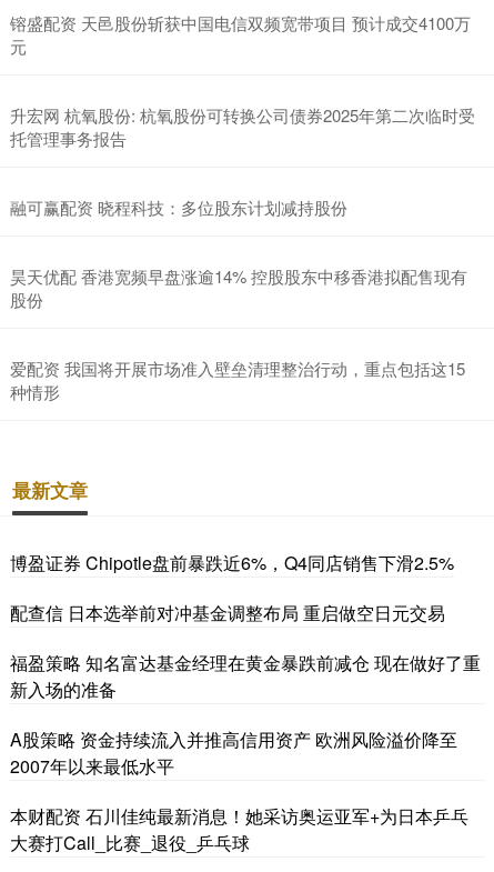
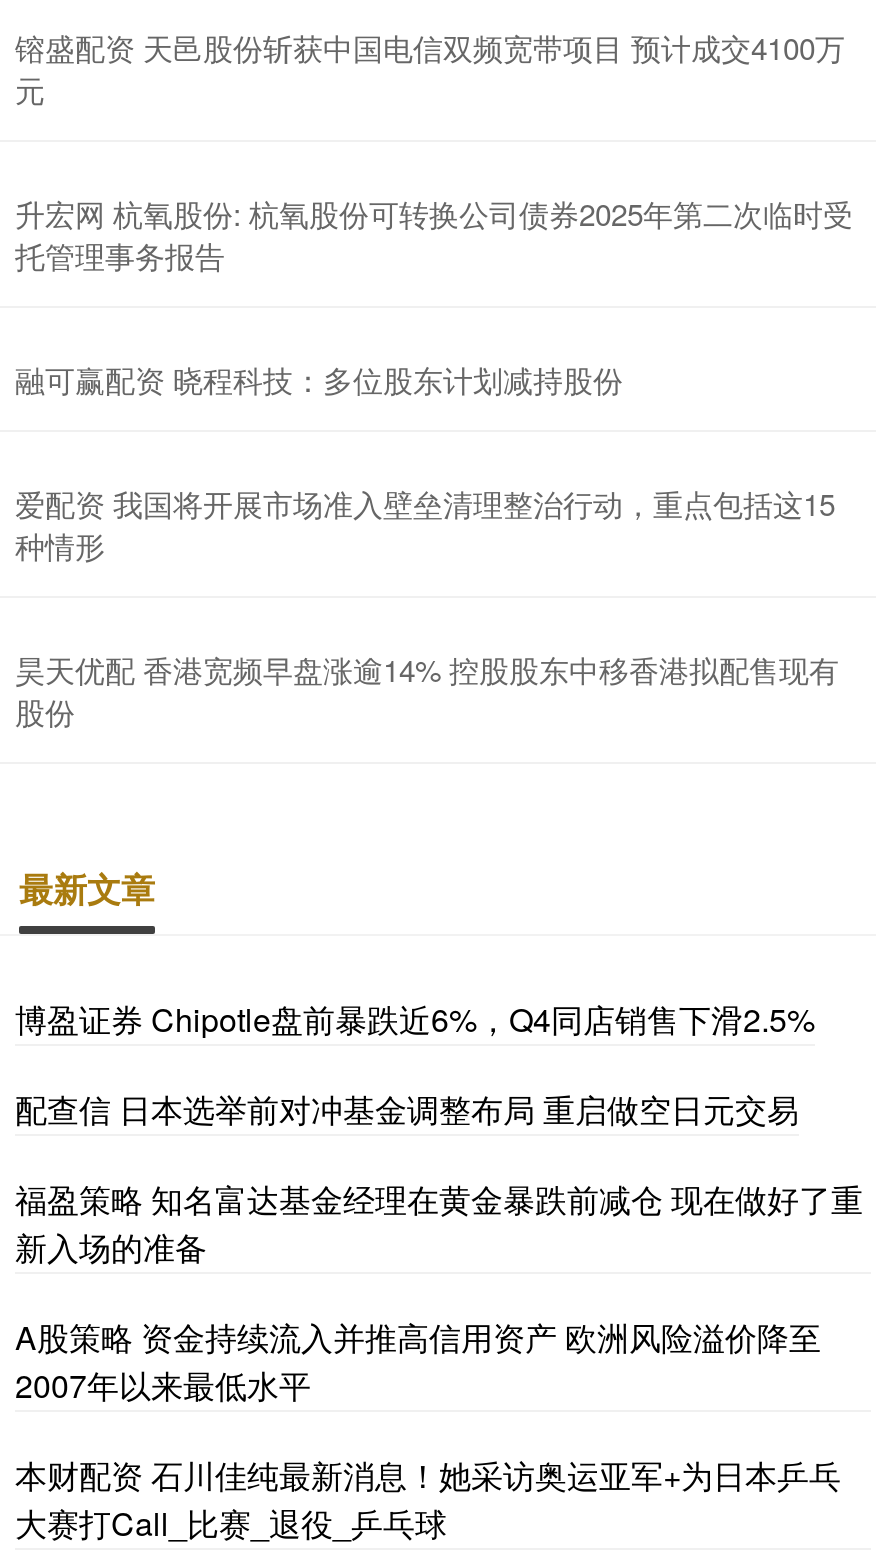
moved [10,265,467,311] -> [15,649,839,733]: 昊天优配 香港宽频早盘涨逾14% 控股股东中移香港拟配售现有 | 股份
moved [10,357,465,404] -> [15,483,835,567]: 爱配资 我国将开展市场准入壁垒清理整治行动，重点包括这15 | 种情形

